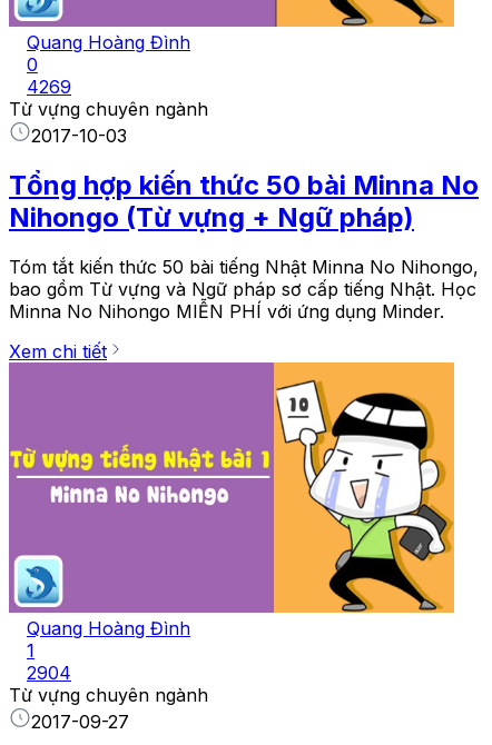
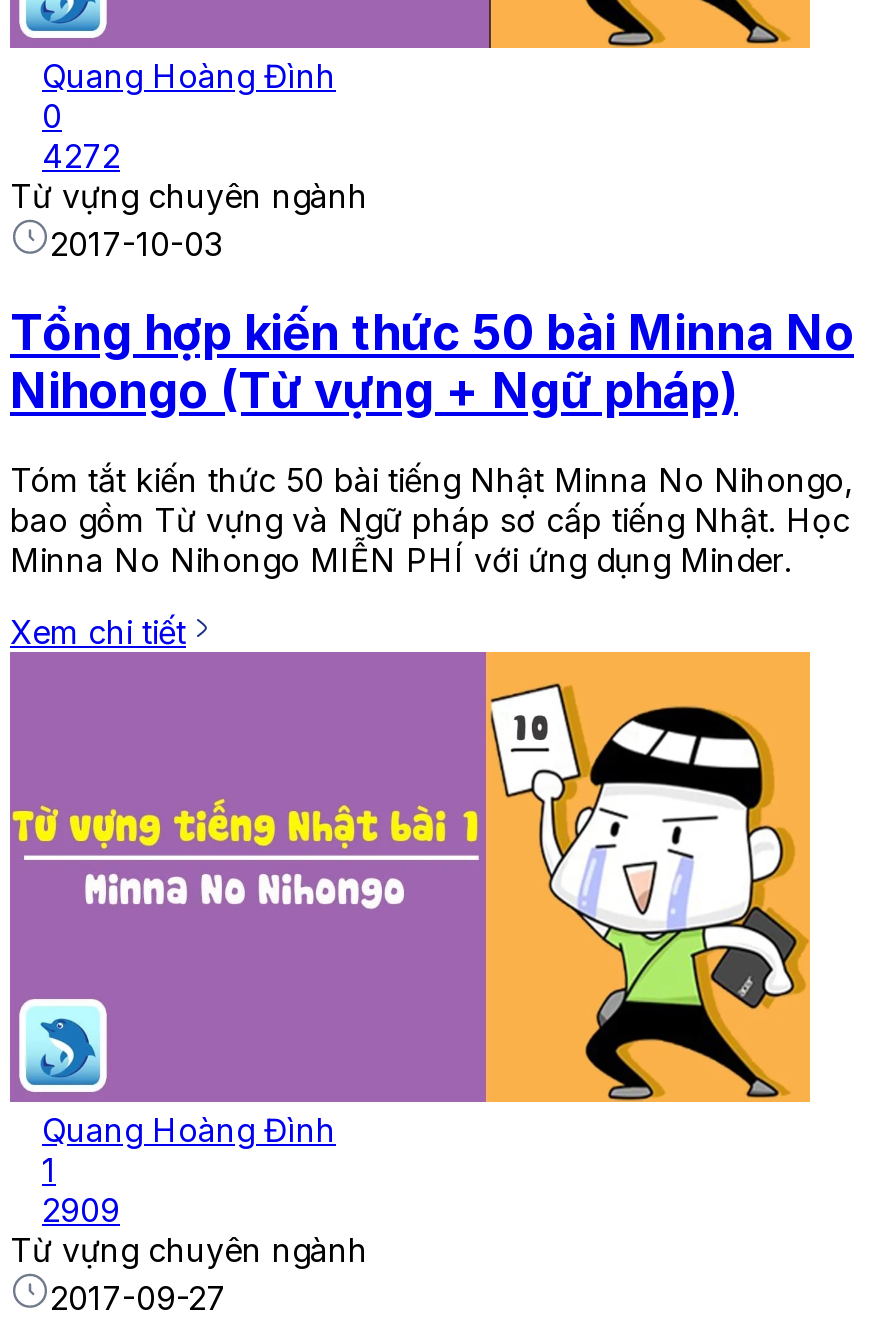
[27,75,71,98] 4269 -> [42,136,120,176] 4272
[27,661,71,683] 2904 -> [42,1189,120,1229] 2909

